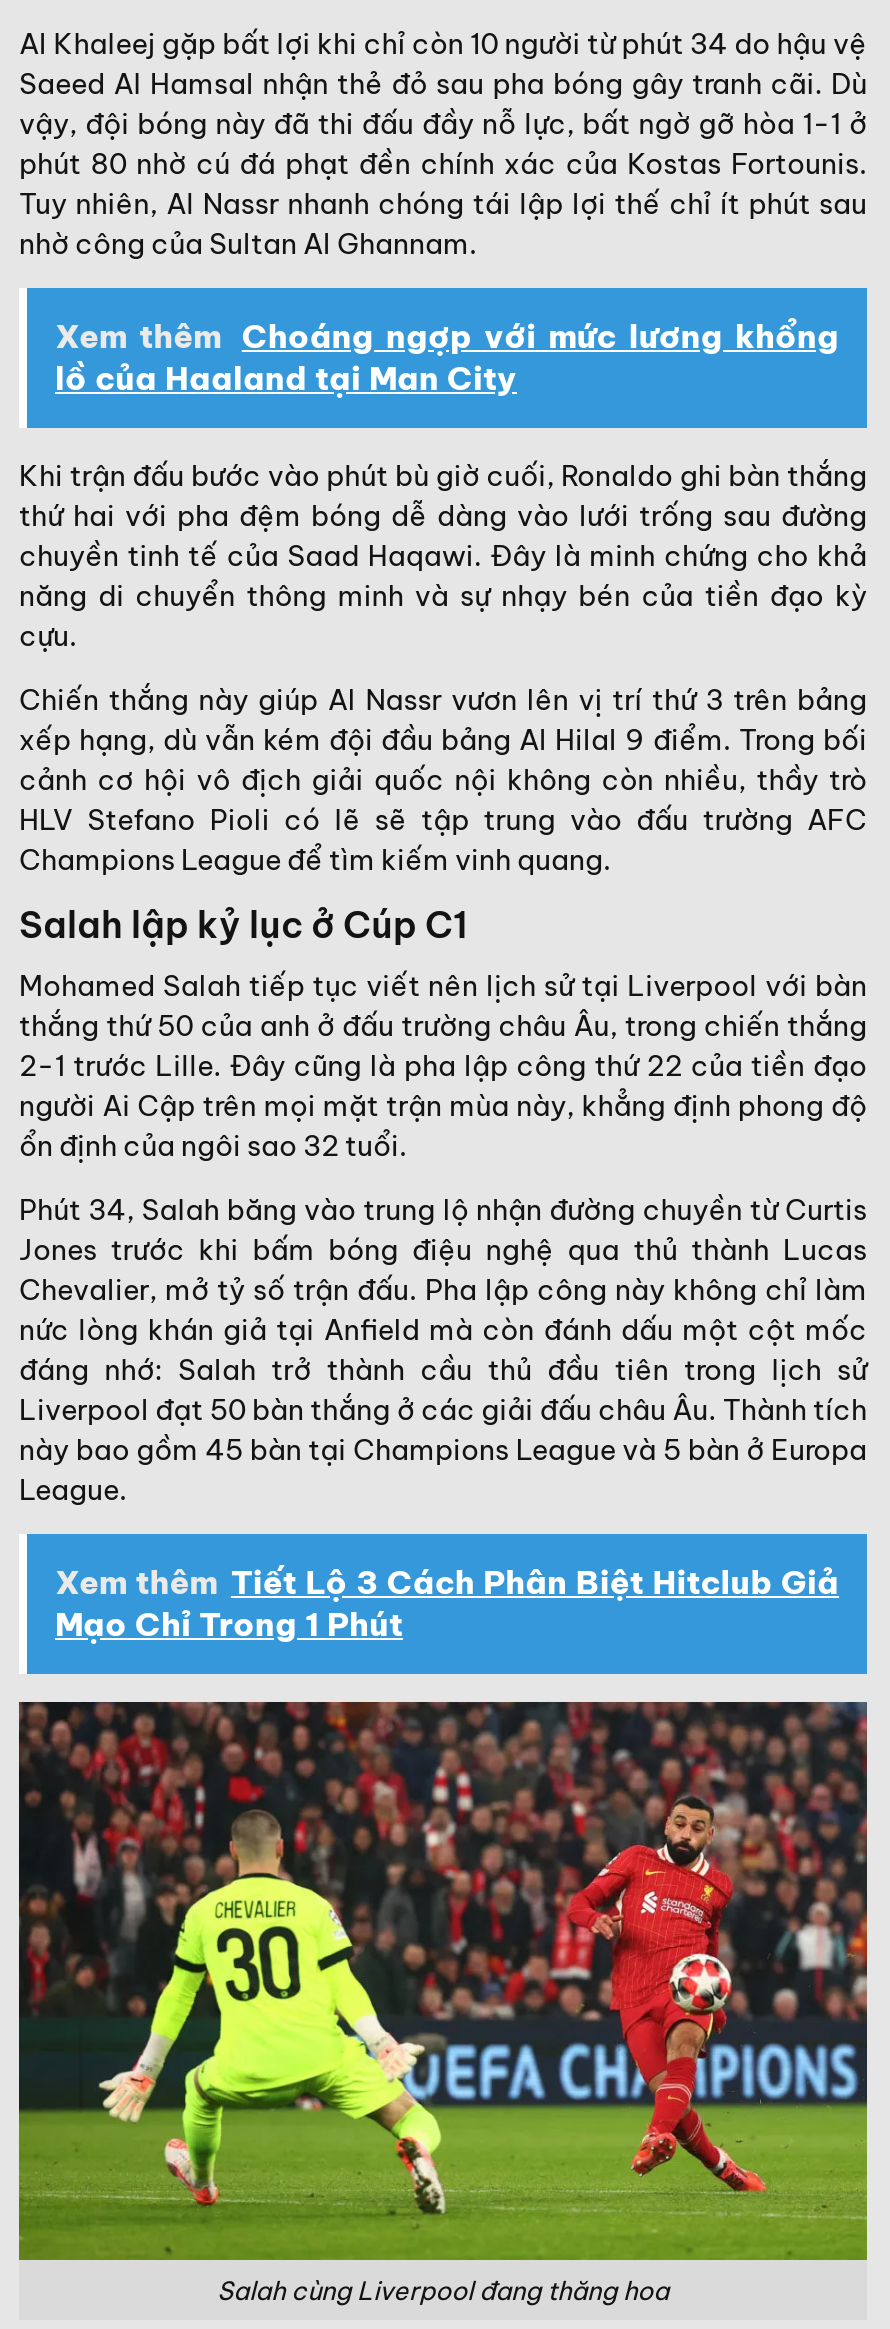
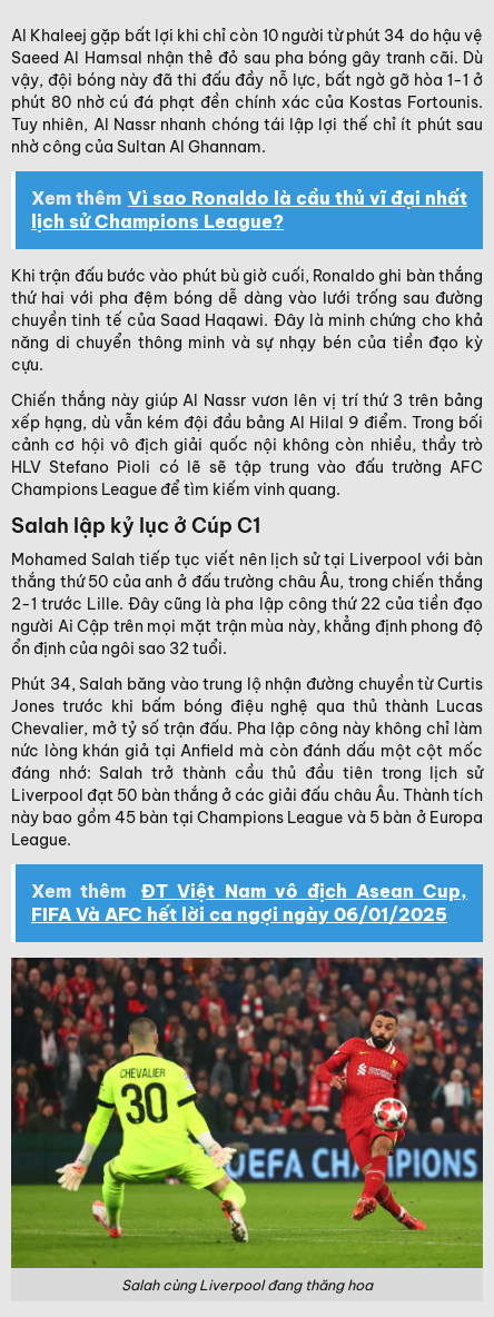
[55,315,839,397] Xem thêm Choáng ngợp với mức lương khổng | lồ của Haaland tại Man City -> [31,187,467,233] Xem thêm Vì sao Ronaldo là cầu thủ vĩ đại nhất | lịch sử Champions League?
[55,1561,839,1643] Xem thêm Tiết Lộ 3 Cách Phân Biệt Hitclub Giả | Mạo Chỉ Trong 1 Phút -> [31,880,467,926] Xem thêm | ĐT Việt Nam vô địch Asean Cup, | FIFA Và AFC hết lời ca ngợi ngày 06/01/2025

